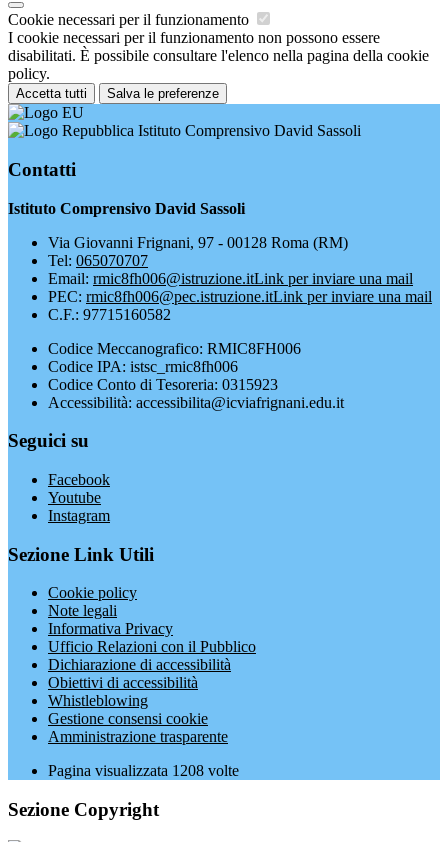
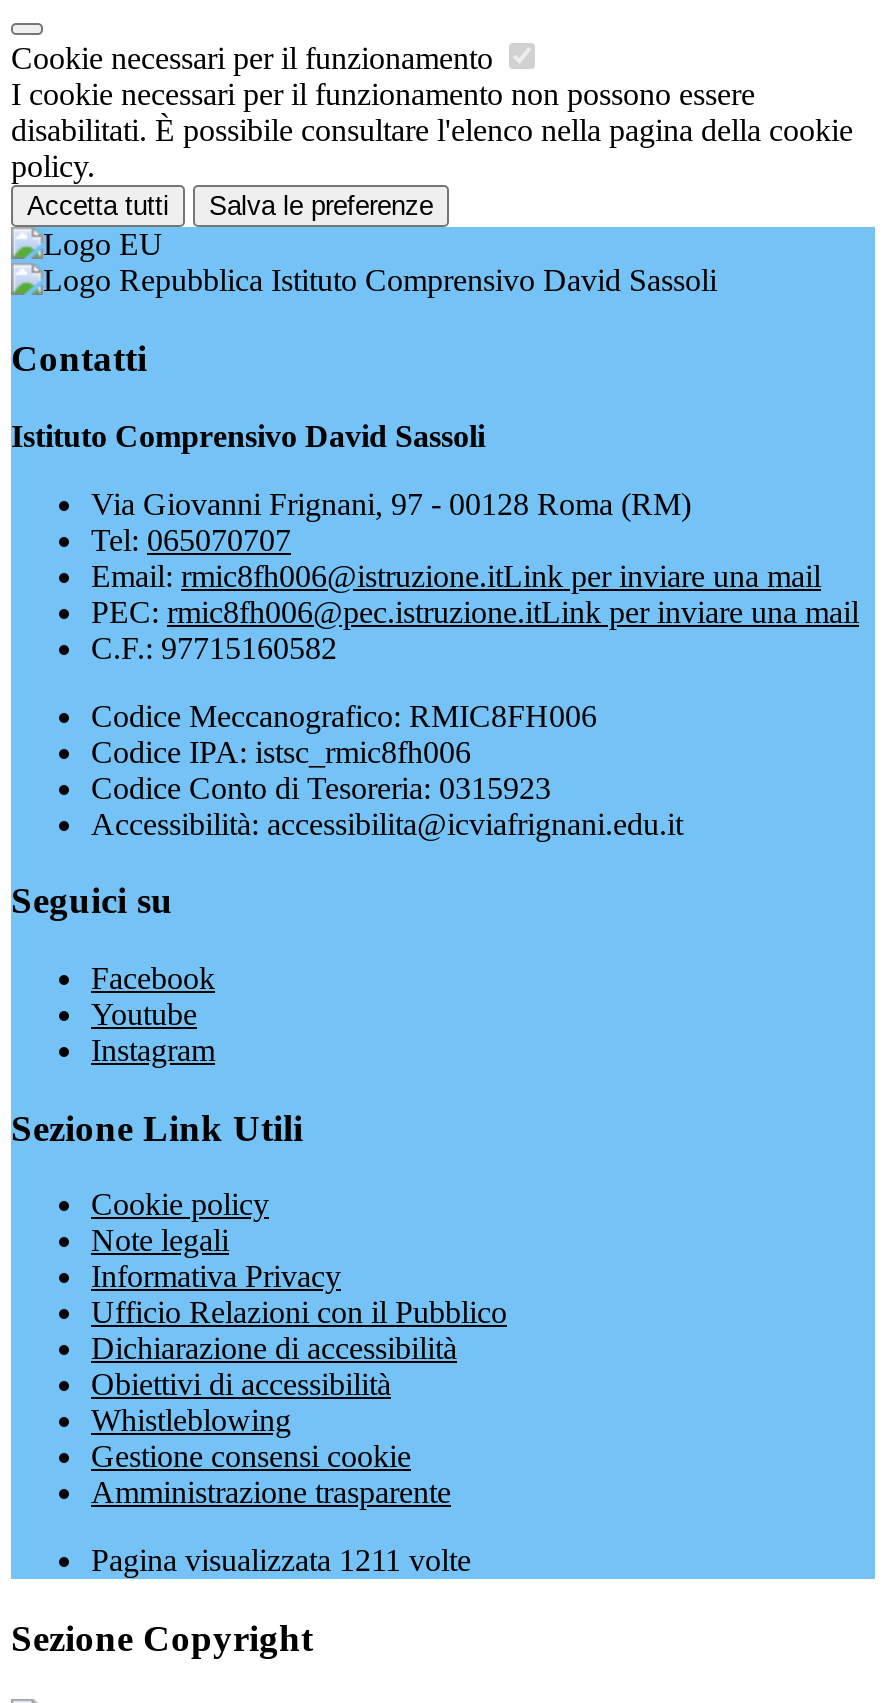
[48,762,239,779] Pagina visualizzata 1208 volte -> [91,1544,471,1578] Pagina visualizzata 1211 volte

